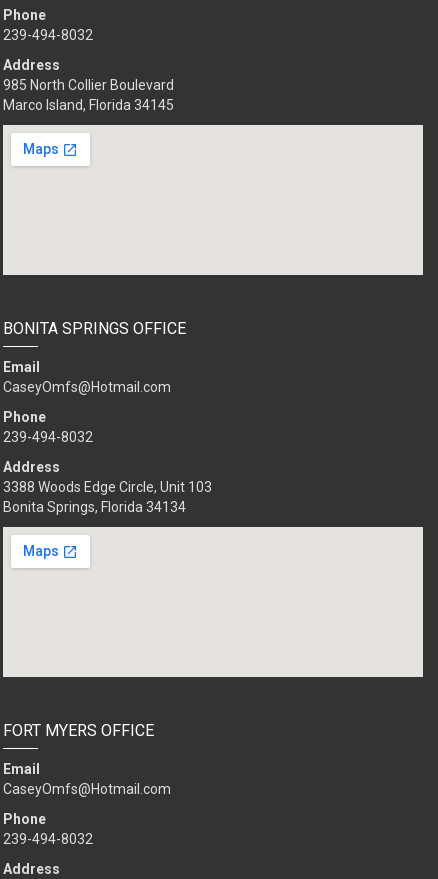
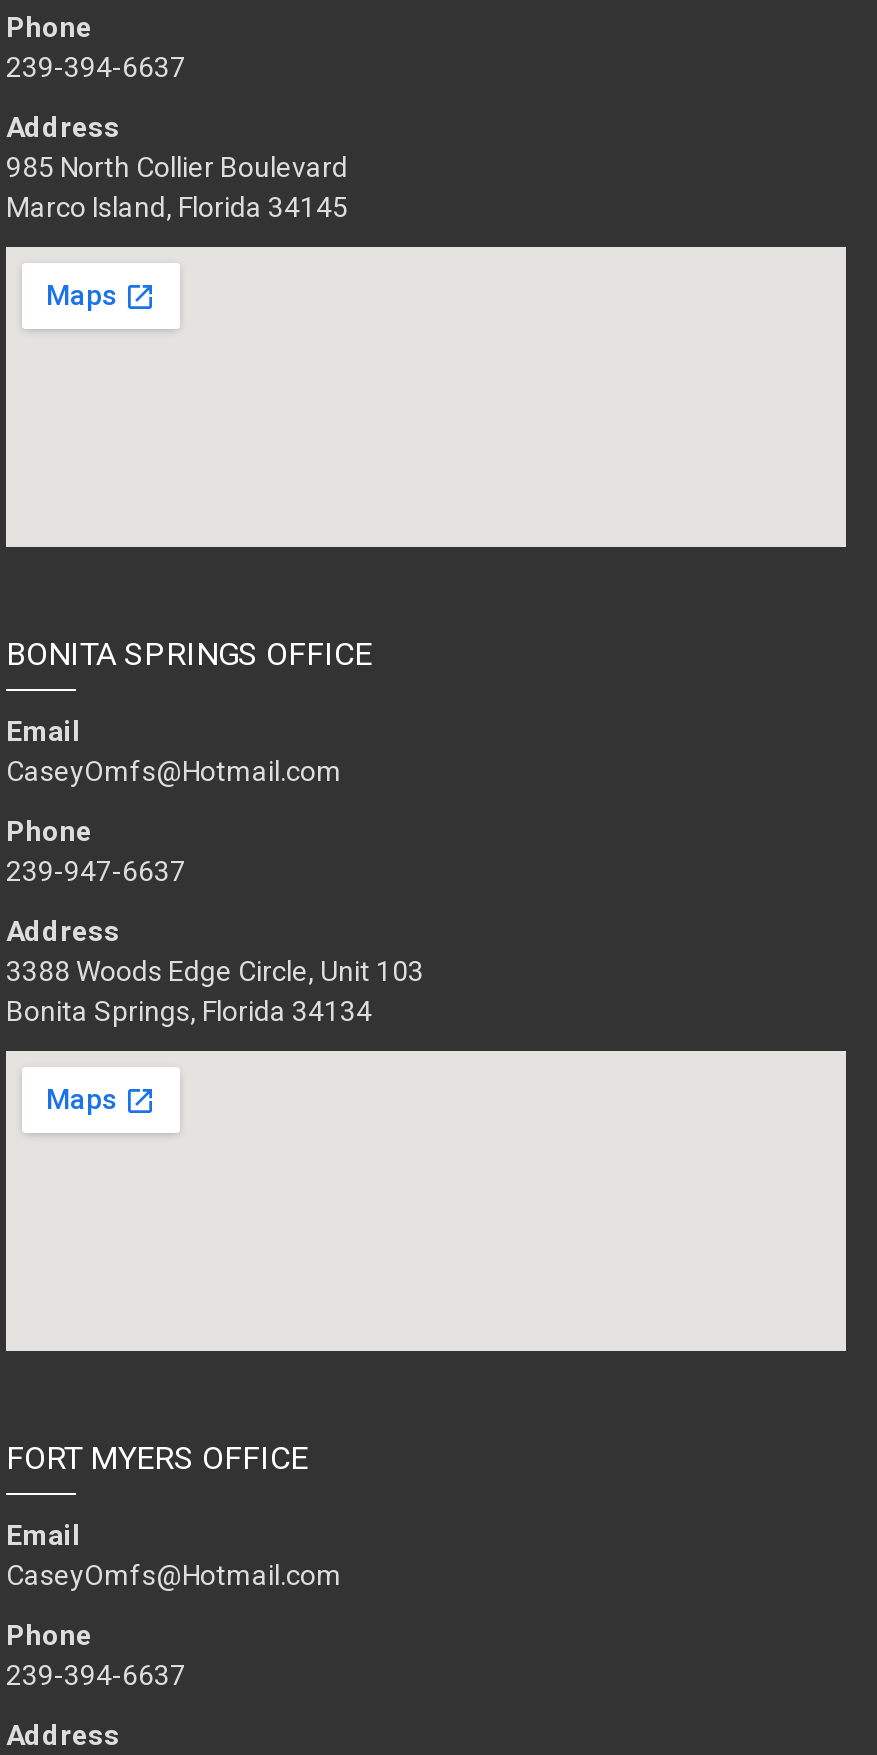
[3,27,93,43] 239-494-8032 -> [6,51,186,83] 239-394-6637
[3,429,93,445] 239-494-8032 -> [6,855,186,887] 239-947-6637
[3,831,93,847] 239-494-8032 -> [6,1659,186,1691] 239-394-6637

